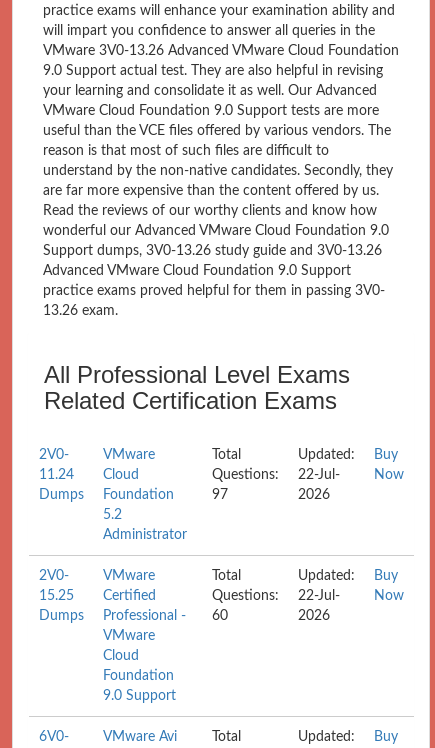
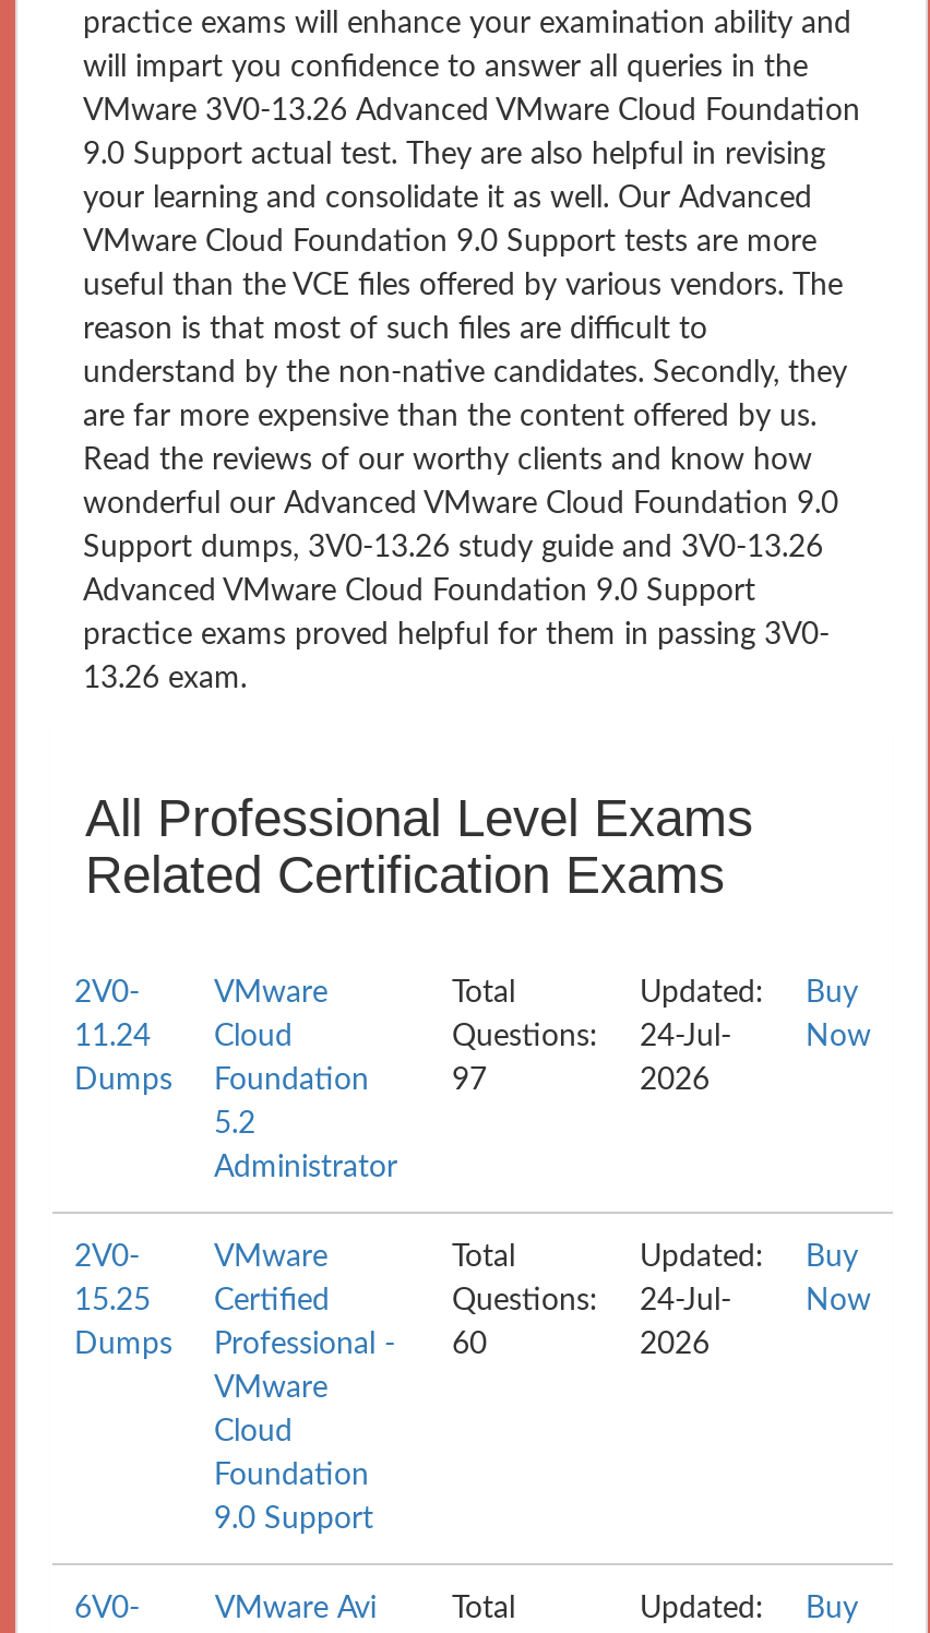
[212,468,340,482] Questions: 22-Jul- -> [452,1021,731,1052] Questions: 24-Jul-
[212,589,340,603] Questions: 22-Jul- -> [452,1286,731,1316] Questions: 24-Jul-

